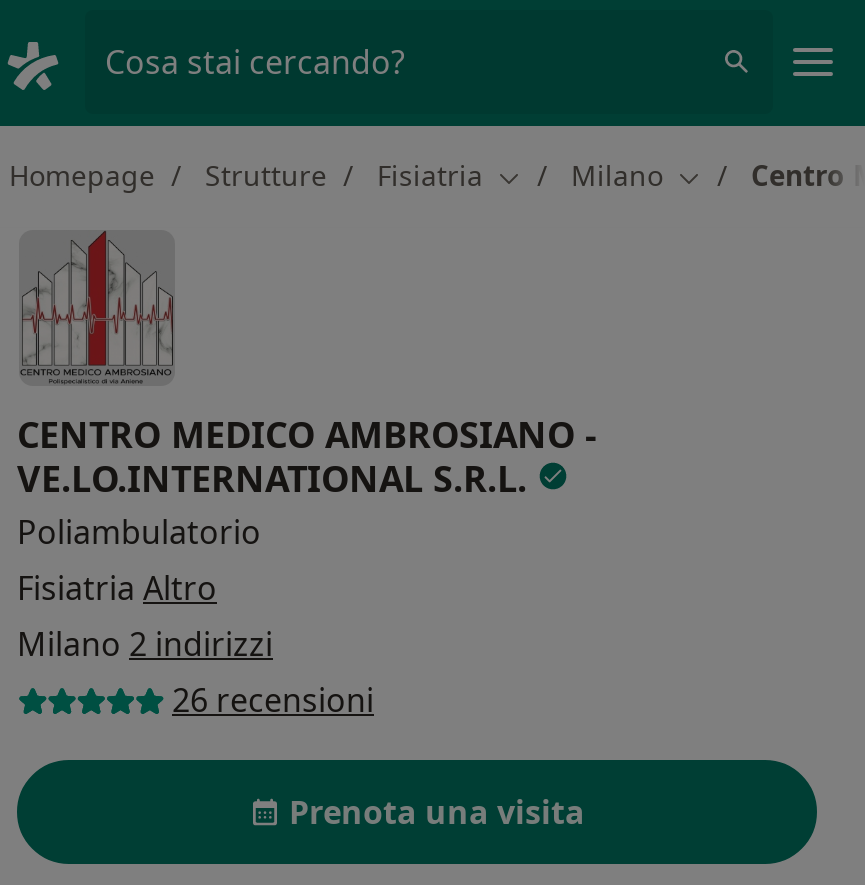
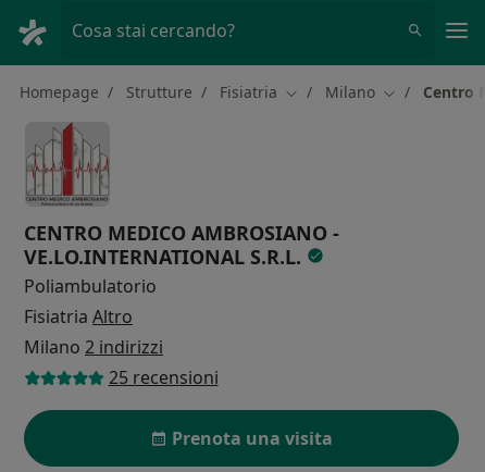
[172,679,374,723] 26 recensioni -> [108,366,218,390] 25 recensioni

